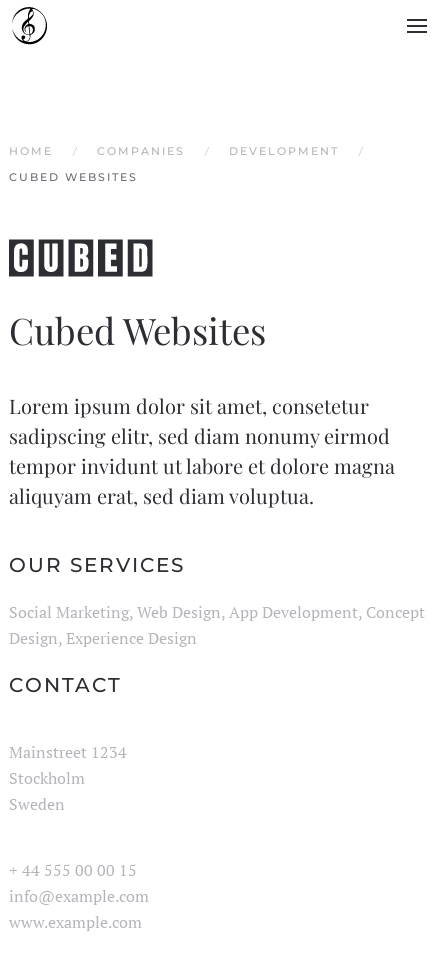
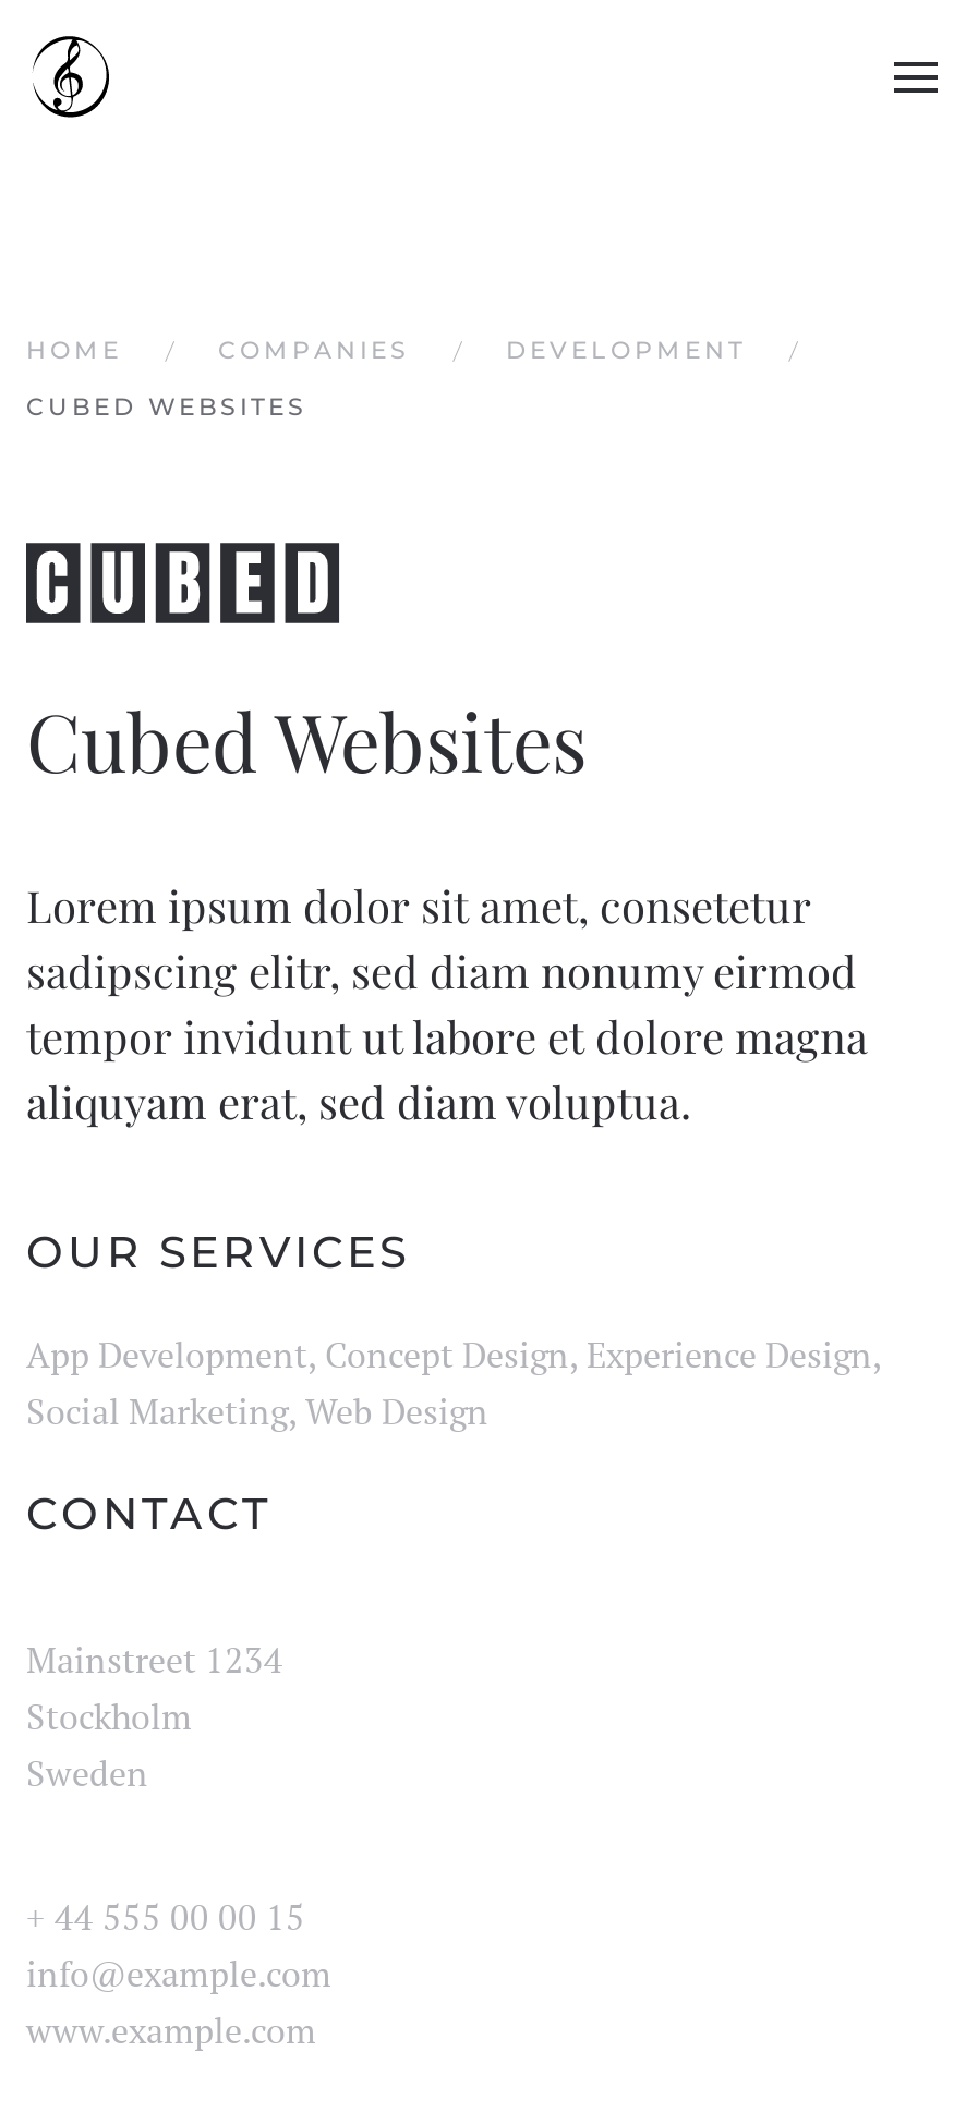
[9,601,425,649] Social Marketing, Web Design, App Development, Concept | Design, Experience Design -> [26,1331,881,1435] App Development, Concept Design, Experience Design, | Social Marketing, Web Design

